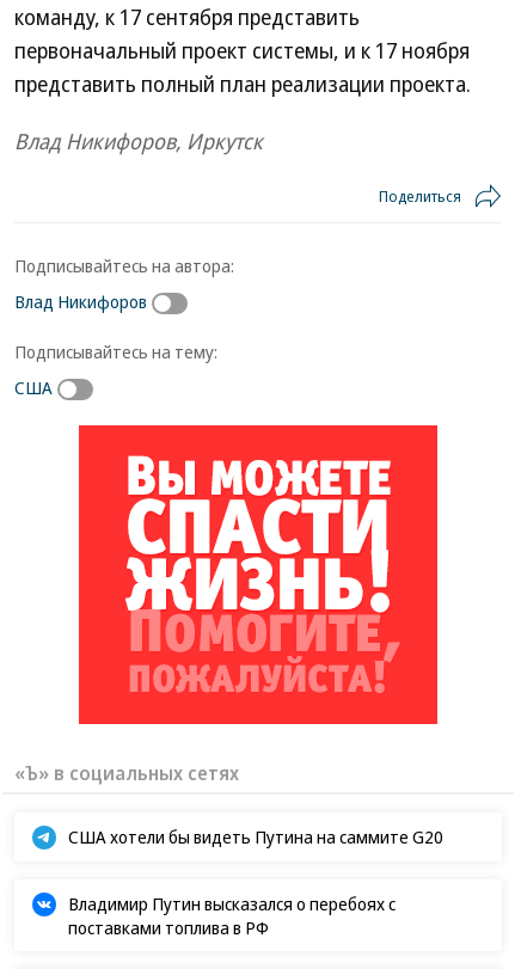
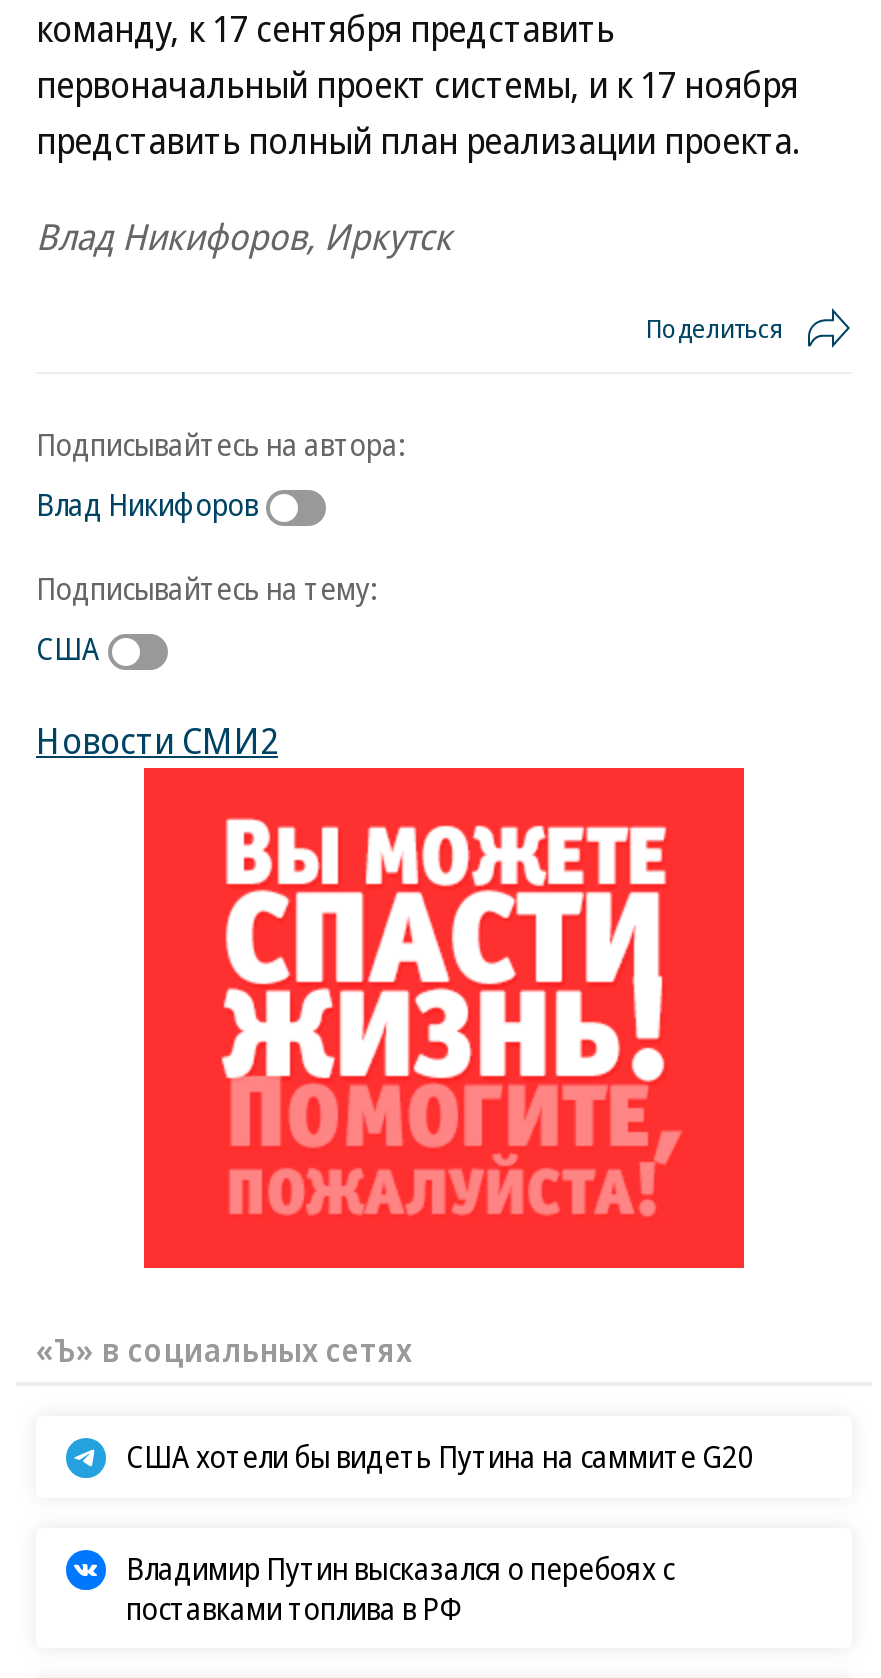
none -> [36,716,278,764] Новости СМИ2

